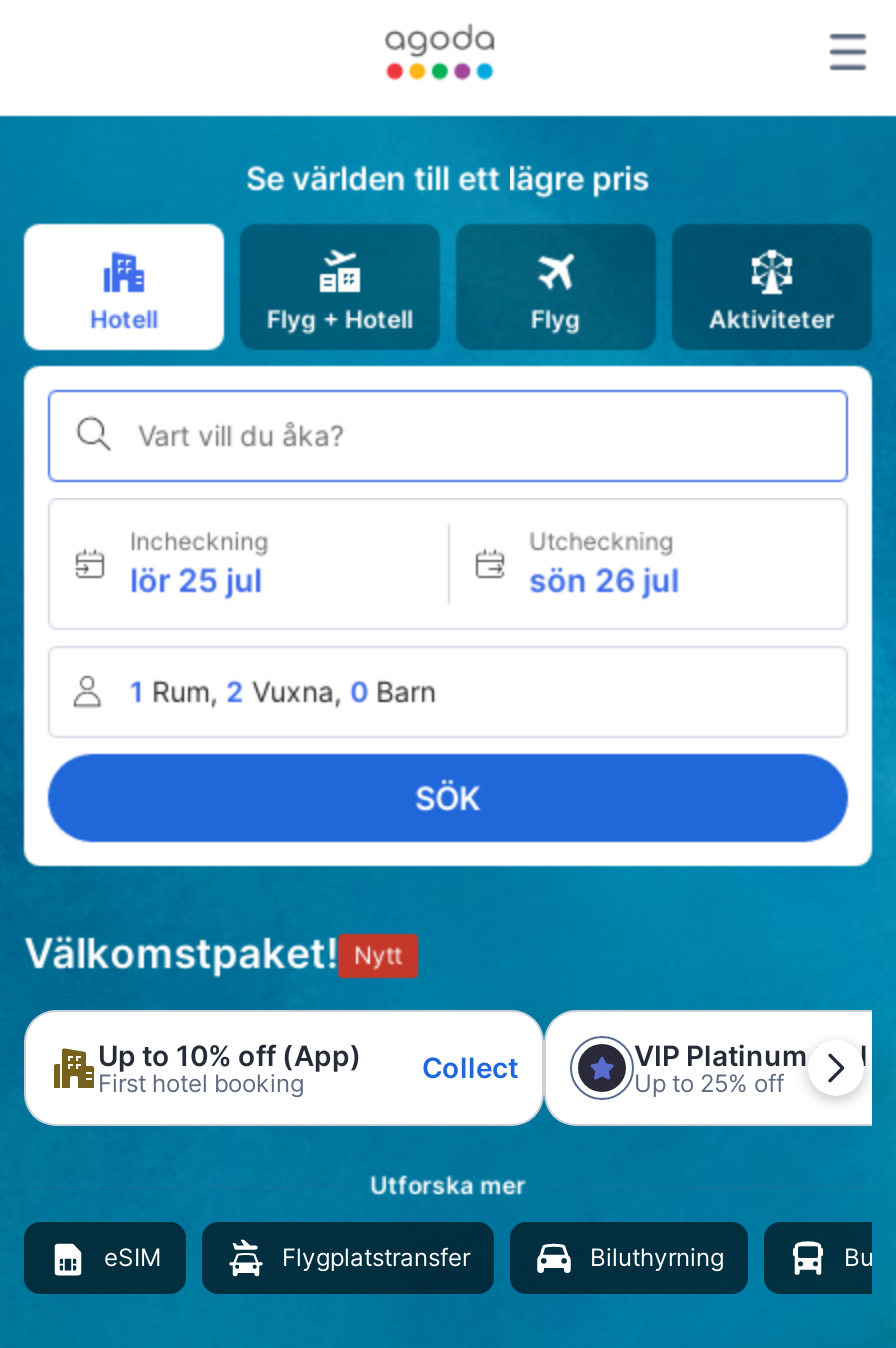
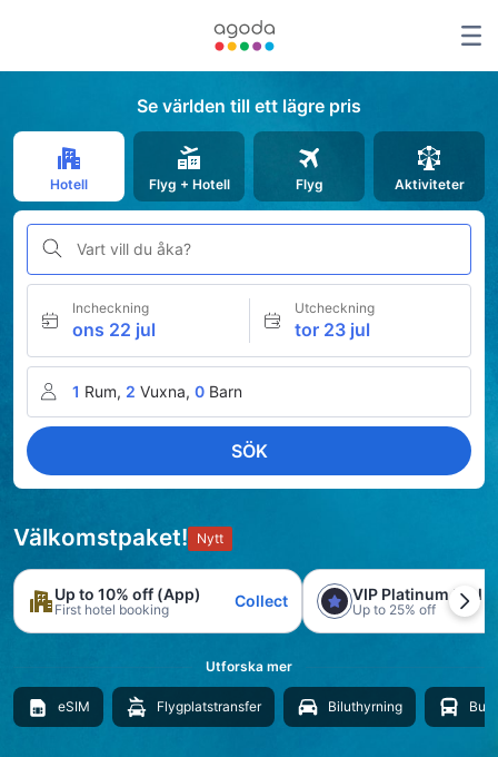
[130,560,262,600] lör 25 jul -> [72,318,156,341] ons 22 jul
[529,560,679,600] sön 26 jul -> [294,318,370,341] tor 23 jul

